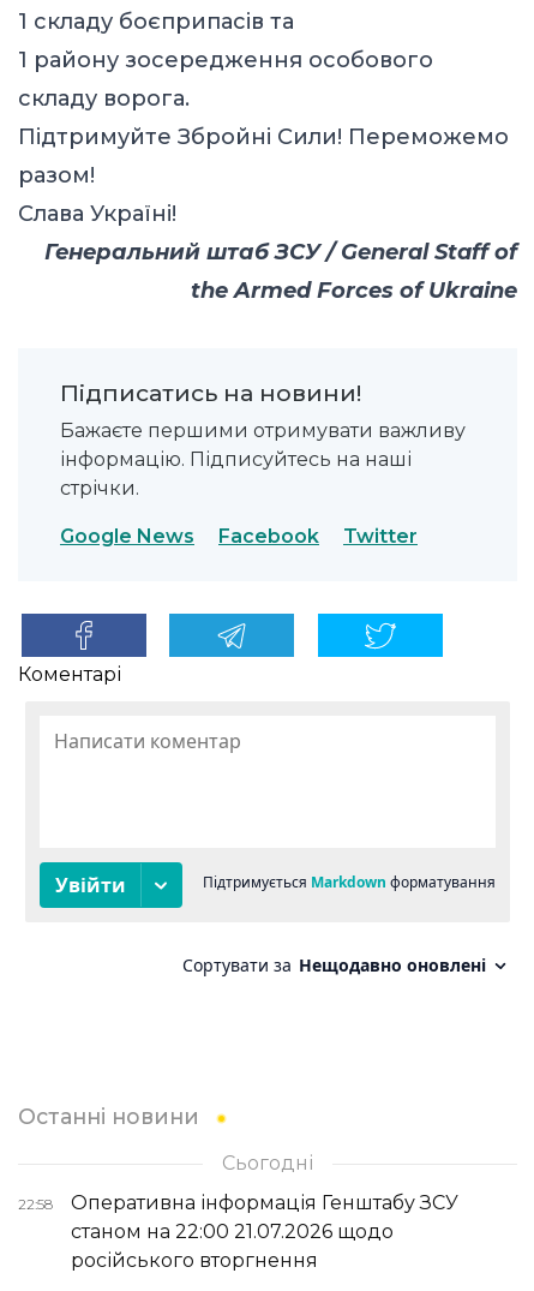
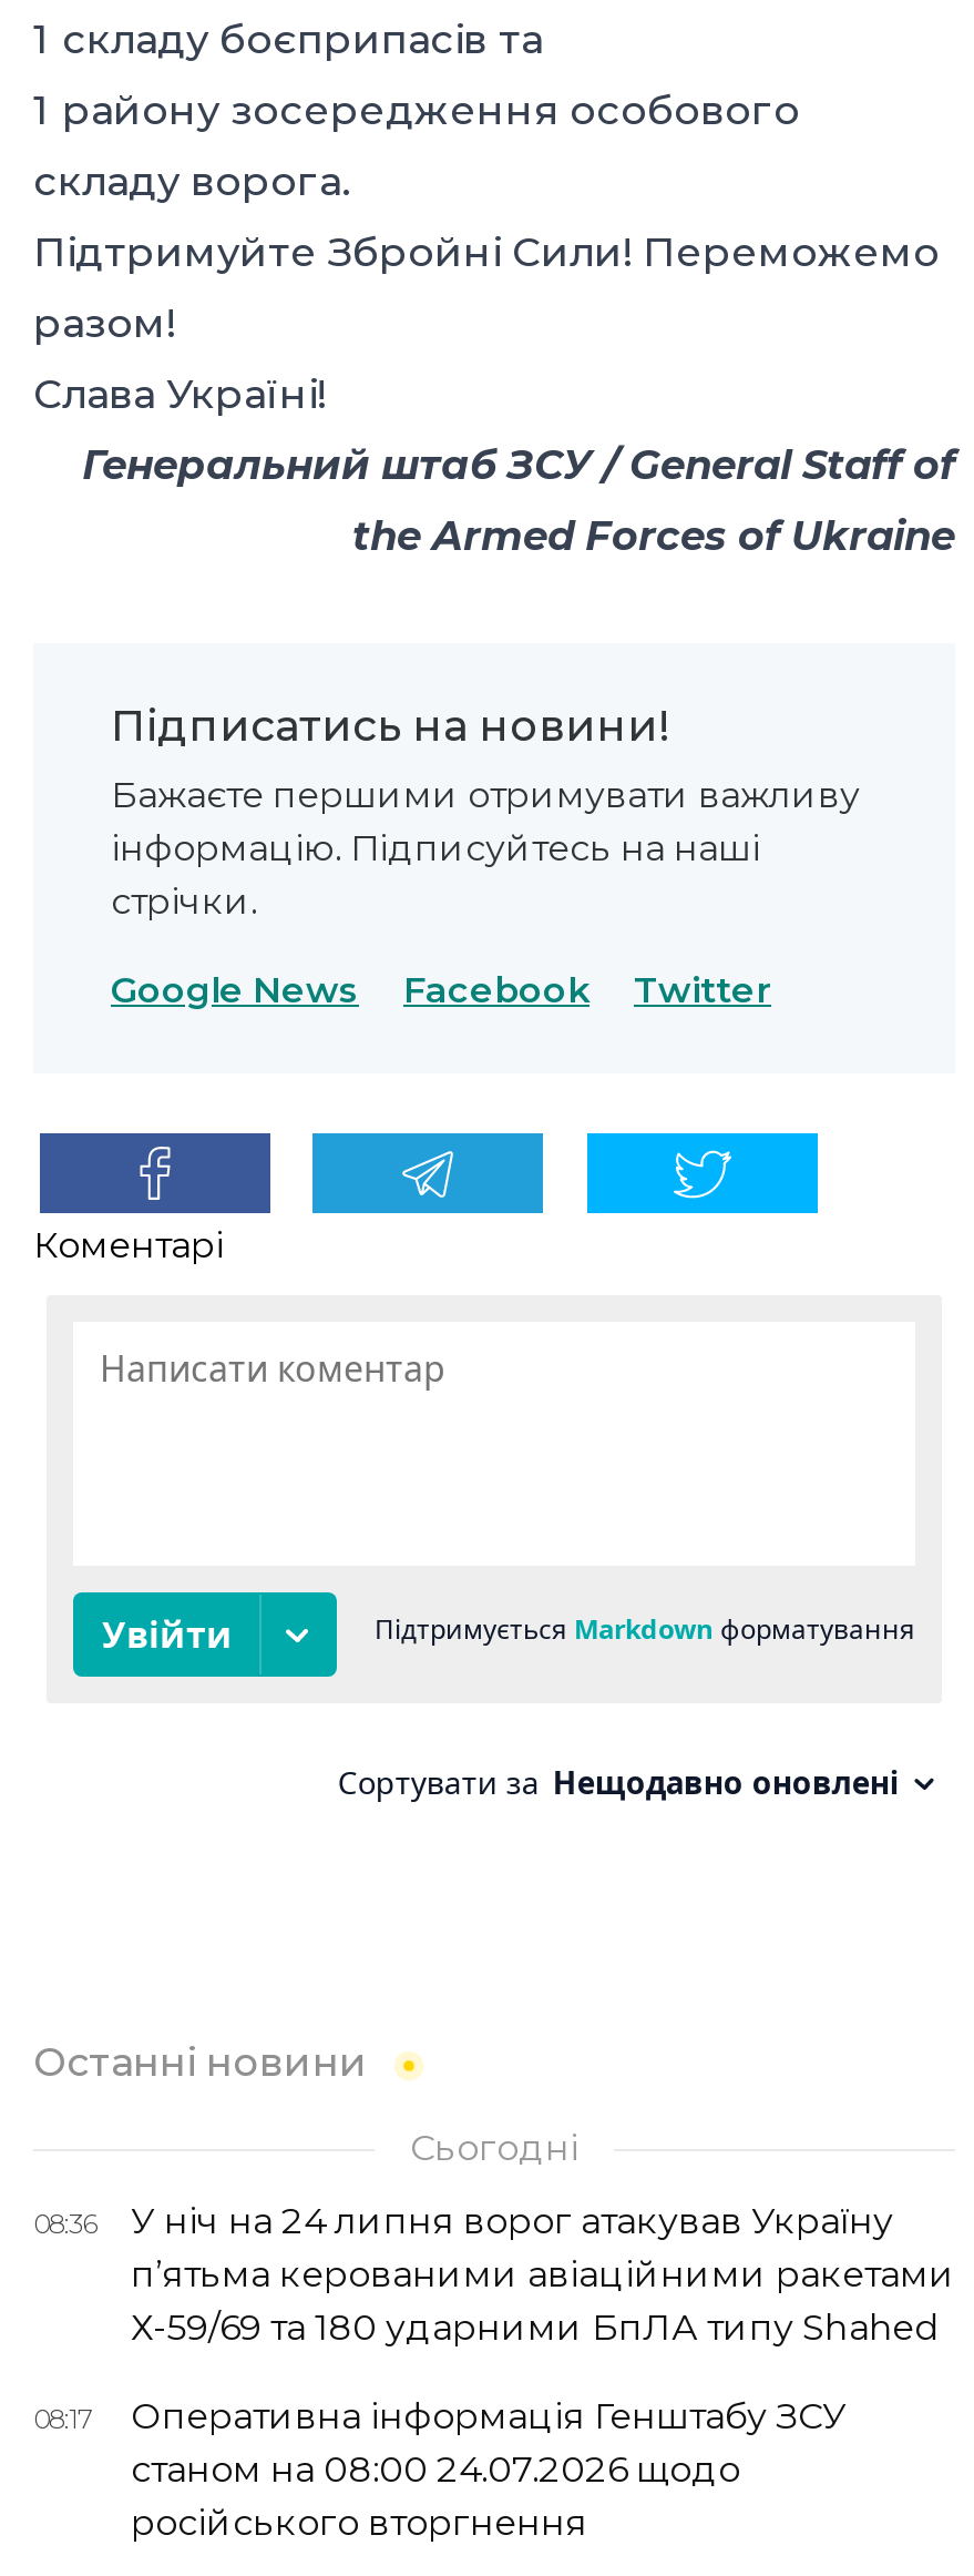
[18,1195,53,1213] 22:58 -> [33,2201,955,2436] 08:36 | У ніч на 24 липня ворог атакував Україну | п’ятьма керованими авіаційними ракетами | Х-59/69 та 180 ударними БпЛА типу Shahed | 08:17
[71,1221,394,1243] станом на 22:00 21.07.2026 щодо -> [131,2449,740,2491] станом на 08:00 24.07.2026 щодо

